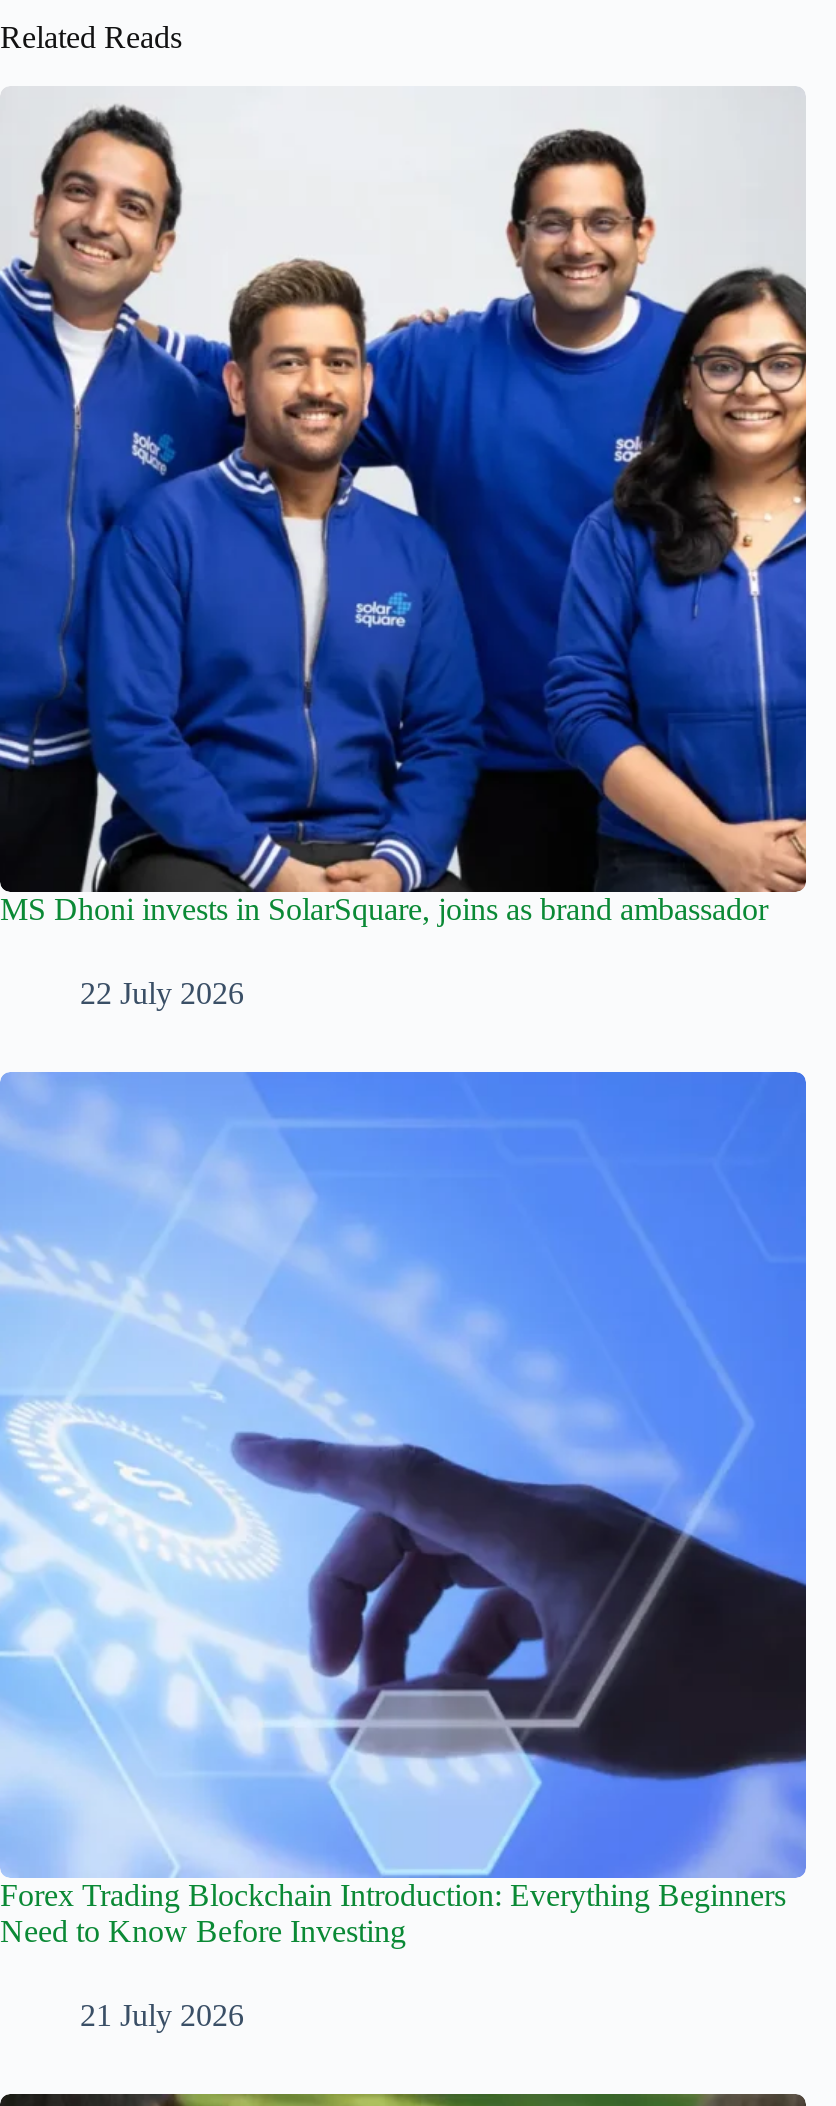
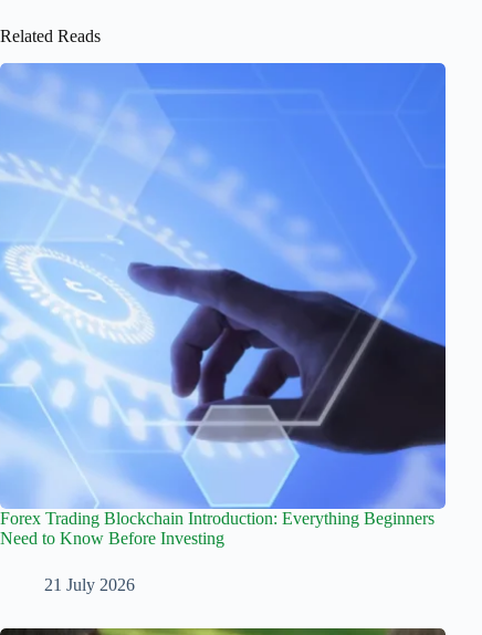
[0,88,808,1010] [image] | MS Dhoni invests in SolarSquare, joins as brand ambassador | 22 July 2026 -> none

